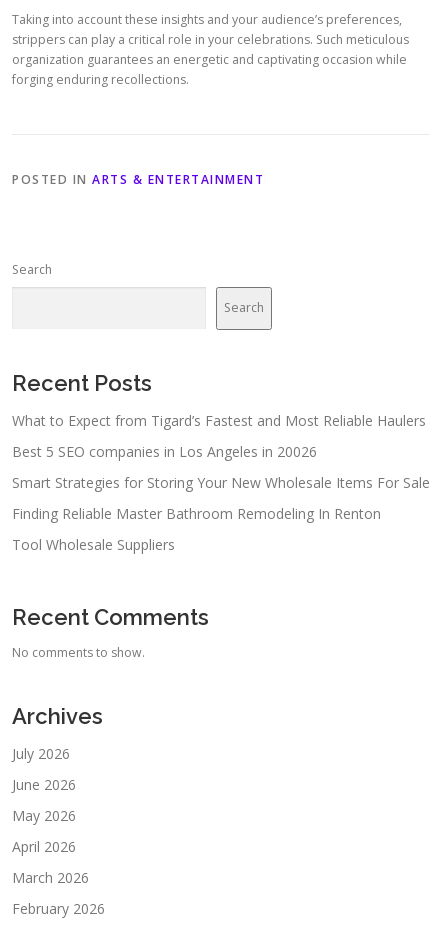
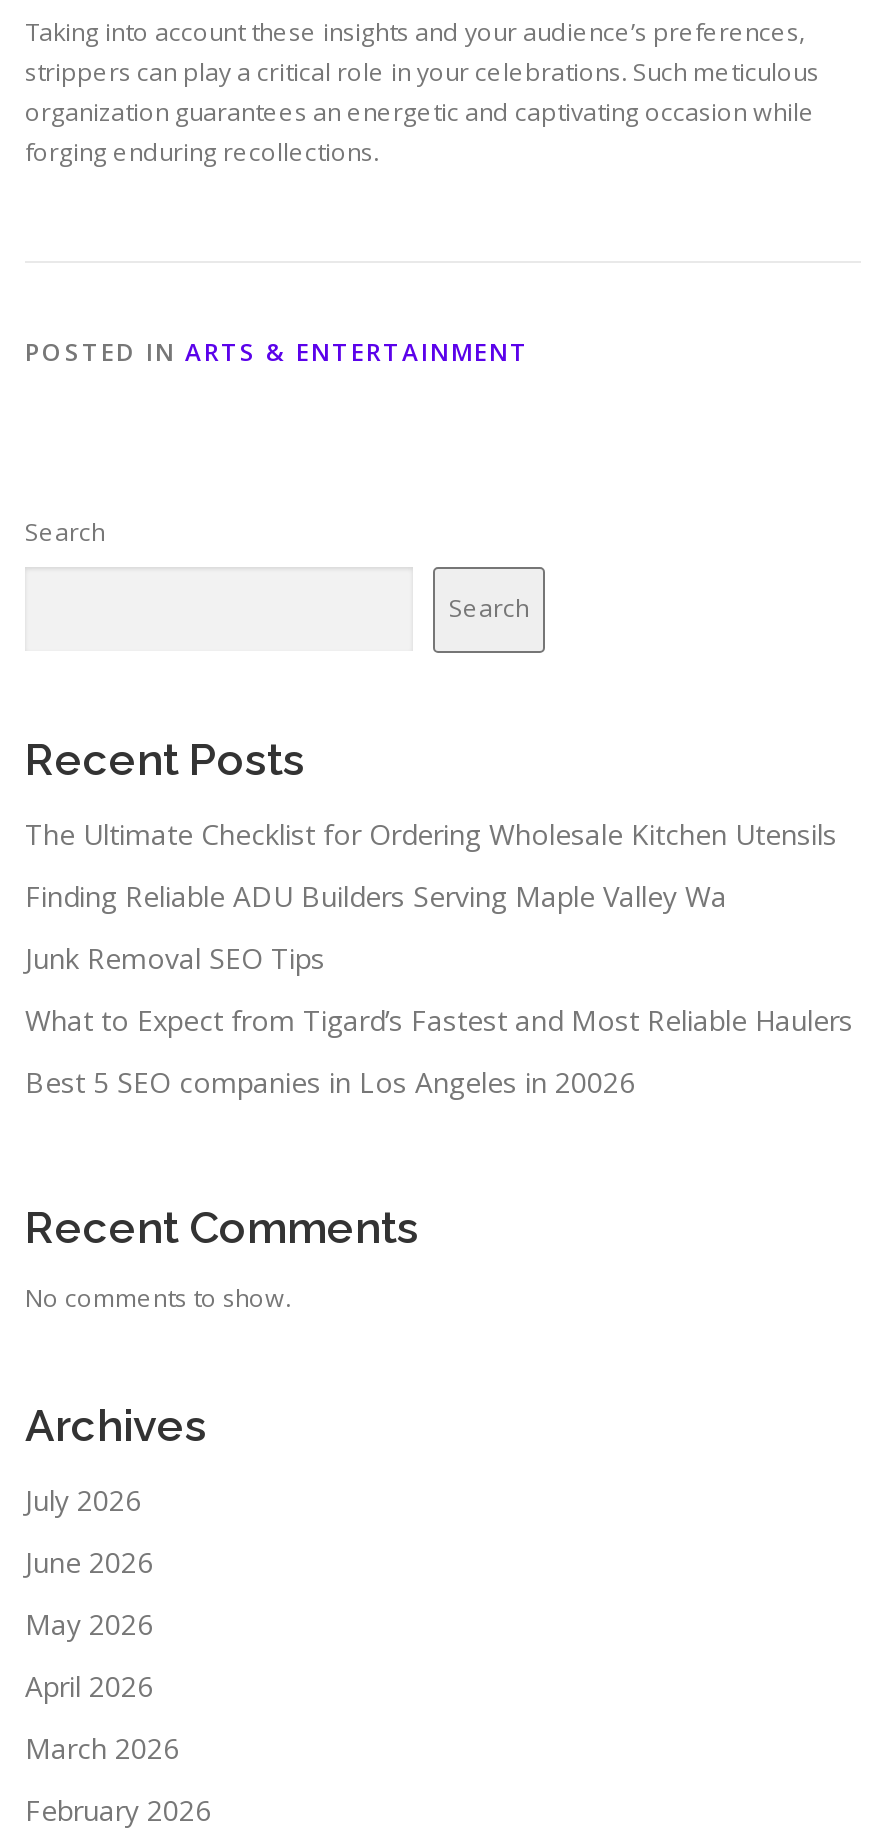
none -> [25,814,837,976] The Ultimate Checklist for Ordering Wholesale Kitchen Utensils | Finding Reliable ADU Builders Serving Maple Valley Wa | Junk Removal SEO Tips
moved [12,411,426,461] -> [25,1000,853,1100]: What to Expect from Tigard’s Fastest and Most Reliable Haulers | Best 5 SEO companies in Los Angeles in 20026
[12,473,430,554] Smart Strategies for Storing Your New Wholesale Items For Sale | Finding Reliable Master Bathroom Remodeling In Renton | Tool Wholesale Suppliers -> none

